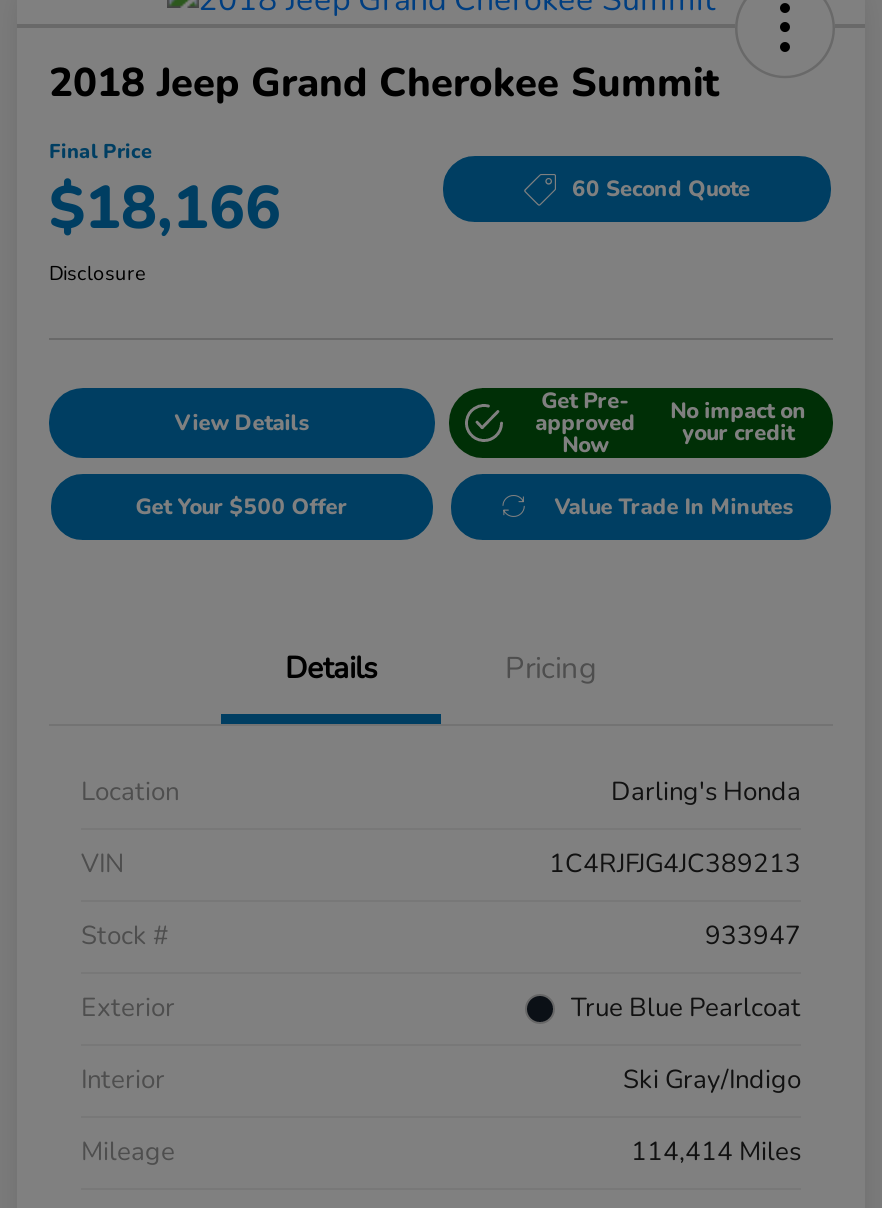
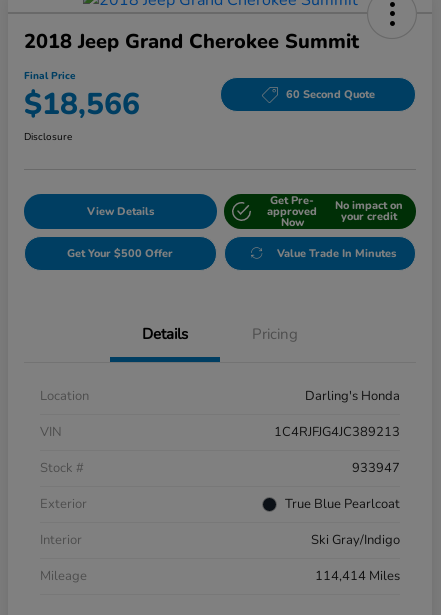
[49,168,281,250] $18,166 -> [24,84,140,125] $18,566

